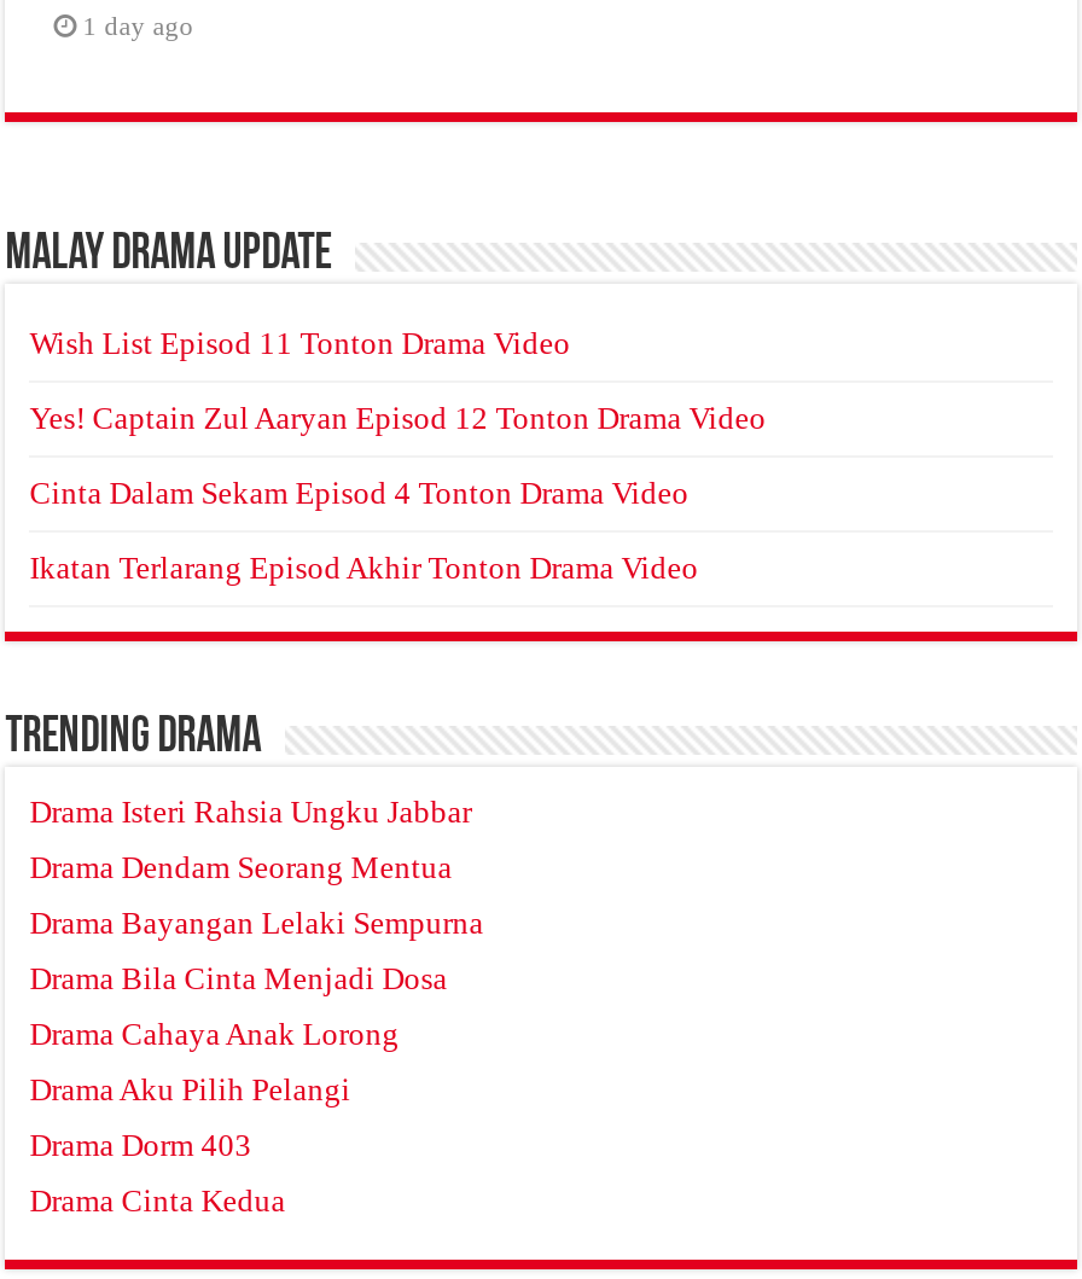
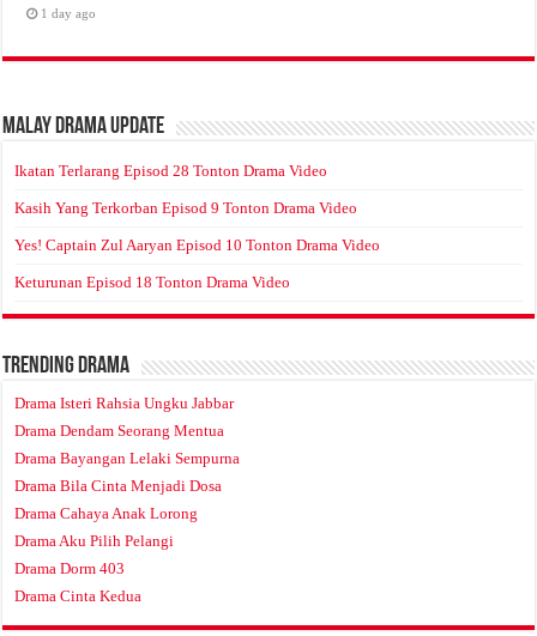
[29,326,570,362] Wish List Episod 11 Tonton Drama Video -> [15,162,327,180] Ikatan Terlarang Episod 28 Tonton Drama Video
[29,401,766,437] Yes! Captain Zul Aaryan Episod 12 Tonton Drama Video -> [15,199,357,217] Kasih Yang Terkorban Episod 9 Tonton Drama Video
[29,476,689,512] Cinta Dalam Sekam Episod 4 Tonton Drama Video -> [15,237,380,255] Yes! Captain Zul Aaryan Episod 10 Tonton Drama Video
[29,551,698,587] Ikatan Terlarang Episod Akhir Tonton Drama Video -> [15,274,290,292] Keturunan Episod 18 Tonton Drama Video

